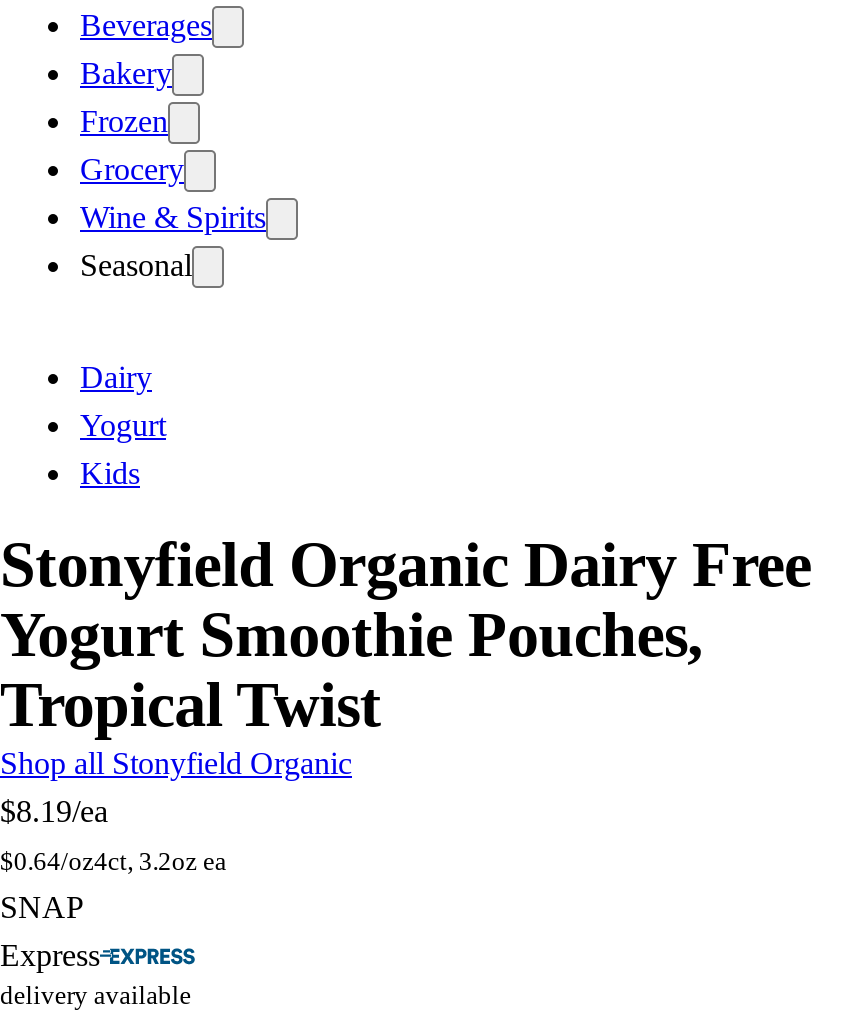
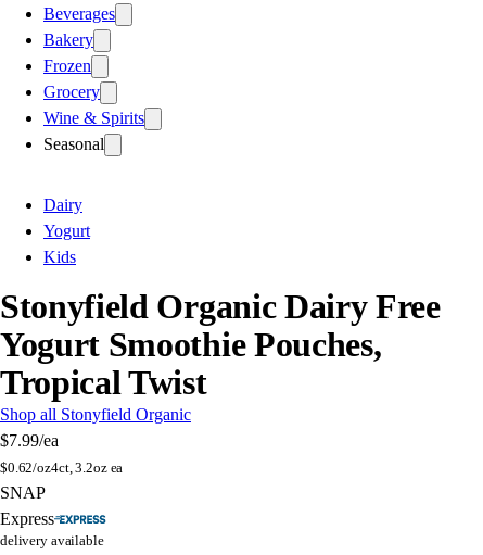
[0,795,108,829] $8.19/ea -> [0,432,59,450] $7.99/ea
[0,847,227,877] $0.64/oz4ct, 3.2oz ea -> [0,460,123,476] $0.62/oz4ct, 3.2oz ea

